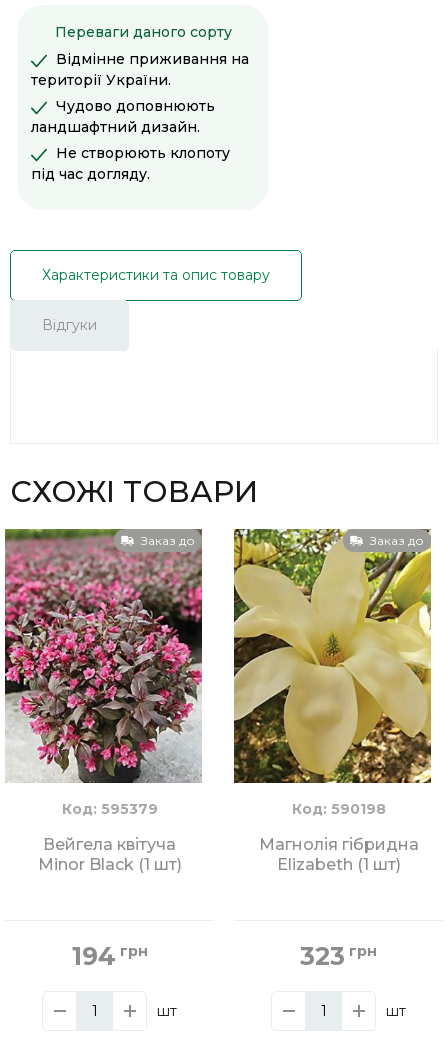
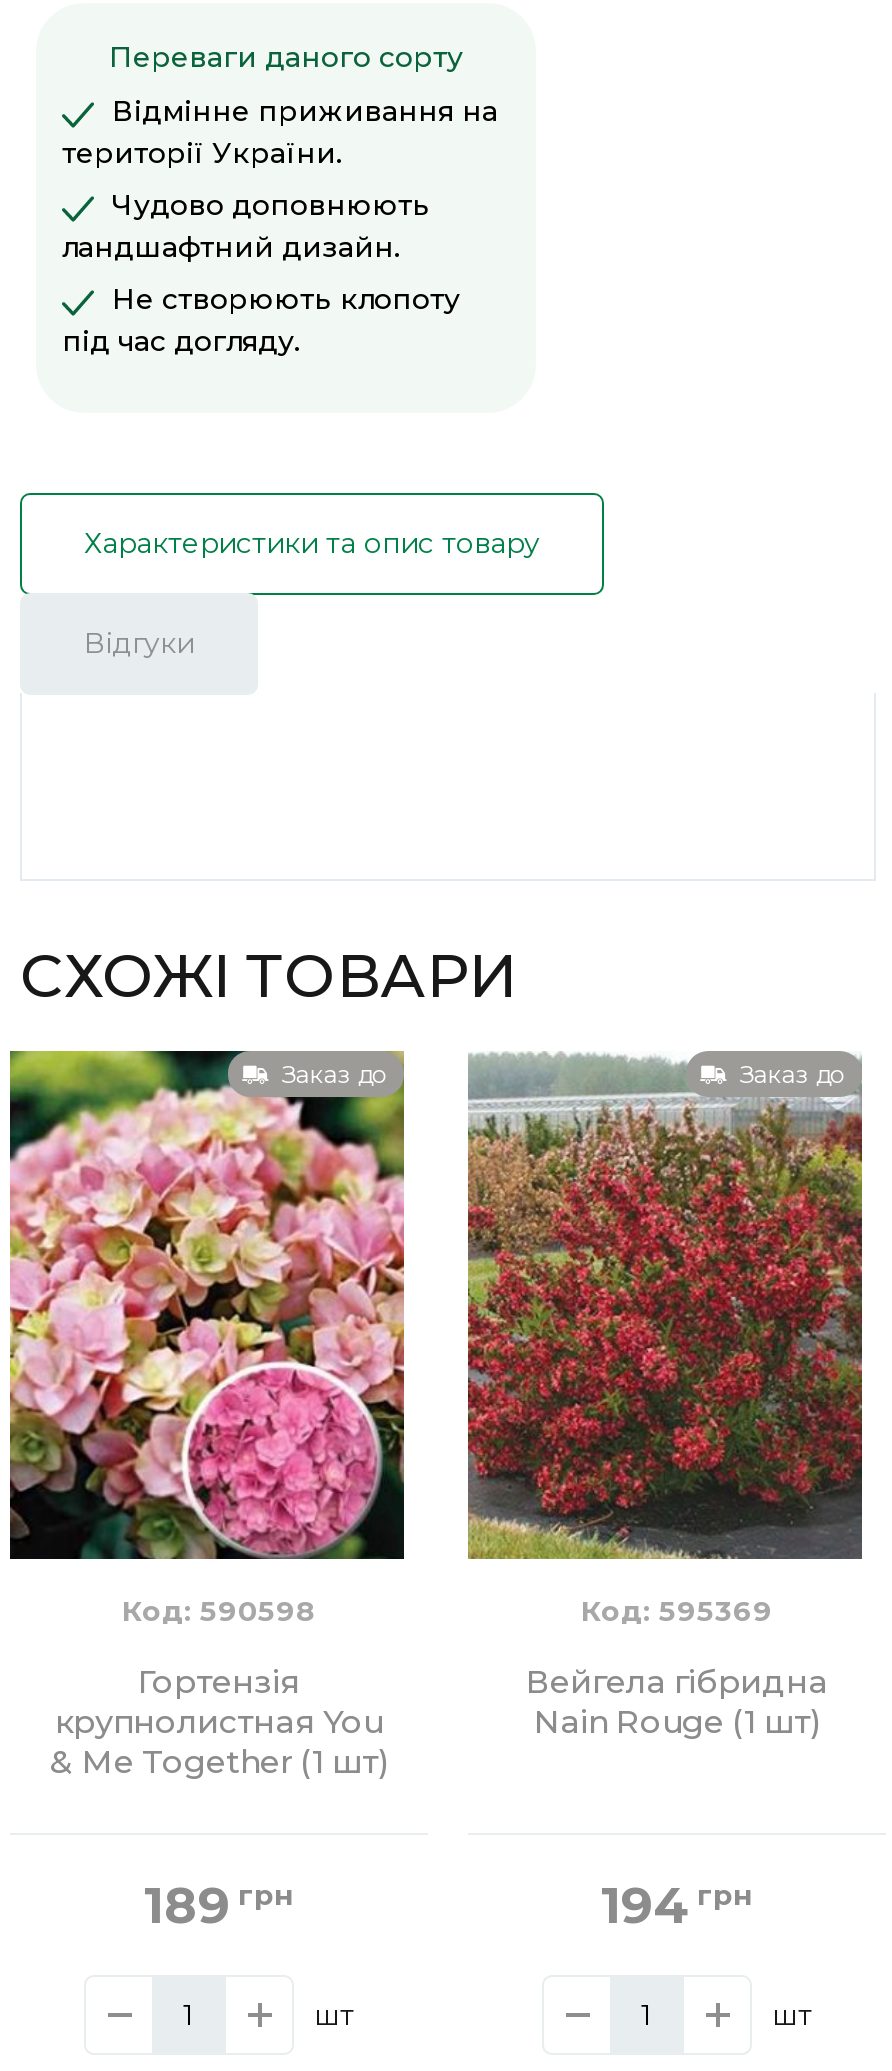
[4,528,203,818] [image] | Код: 595379 -> [8,1049,406,1630] [image] | Код: 590598
[233,528,432,818] [image] | Код: 590198 -> [466,1051,864,1630] [image] | Код: 595369
[37,835,181,874] Вейгела квітуча | Minor Black (1 шт) -> [50,1664,388,1782] Гортензія | крупнолистная You | & Me Together (1 шт)
[258,835,418,874] Магнолія гібридна | Elizabeth (1 шт) -> [526,1664,828,1742] Вейгела гібридна | Nain Rouge (1 шт)
[71,941,147,971] 194 грн -> [144,1876,294,1936] 189 грн
[300,941,377,971] 323 грн -> [601,1876,753,1936] 194 грн

